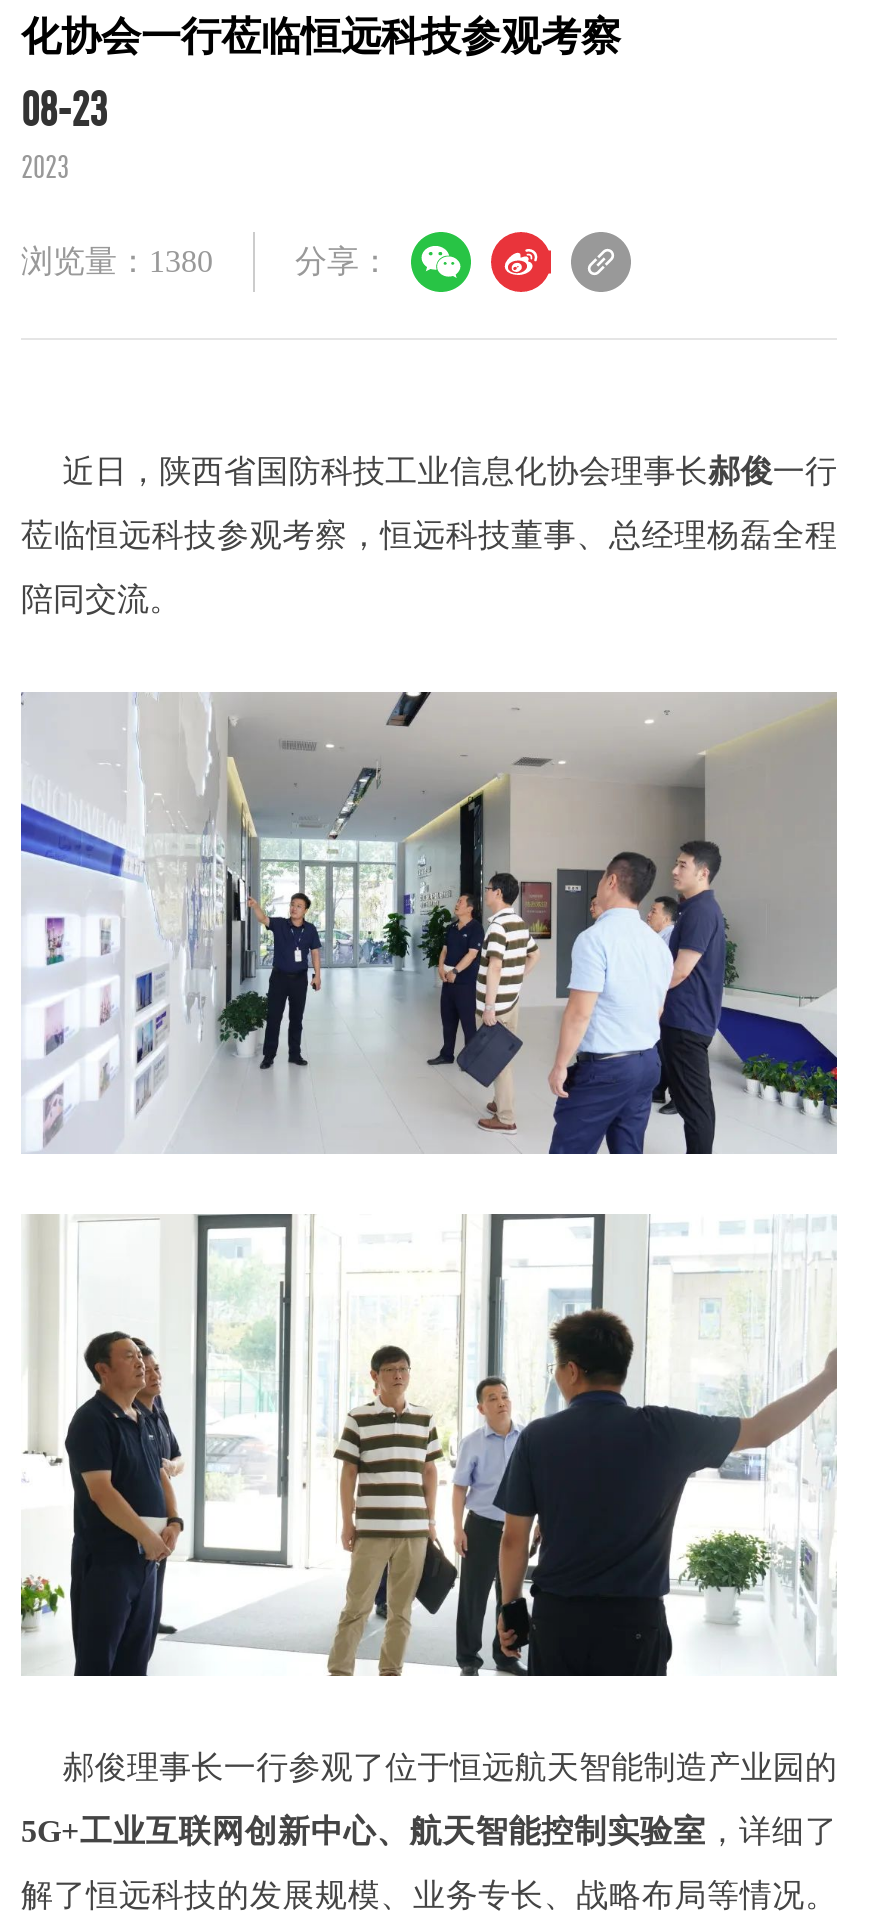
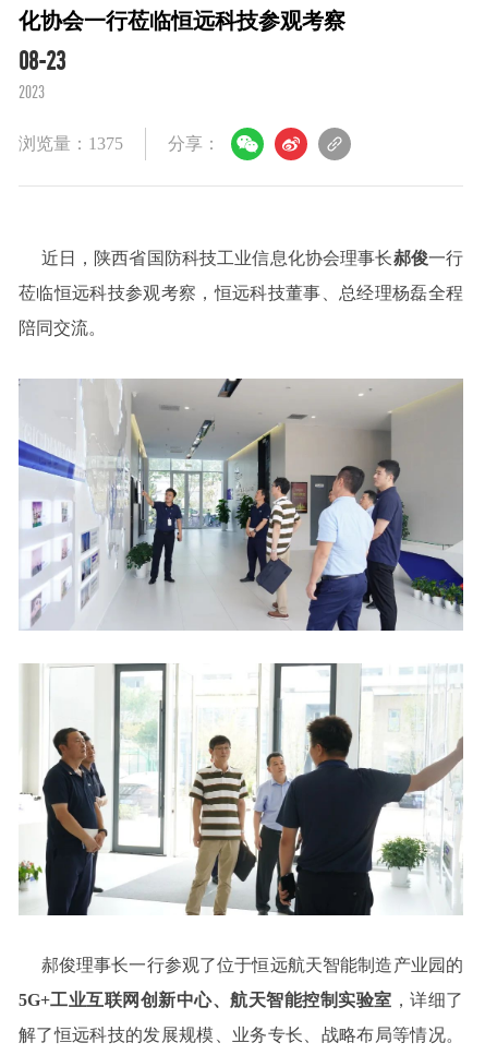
[21,244,213,278] 浏览量：1380 -> [19,134,123,153] 浏览量：1375

